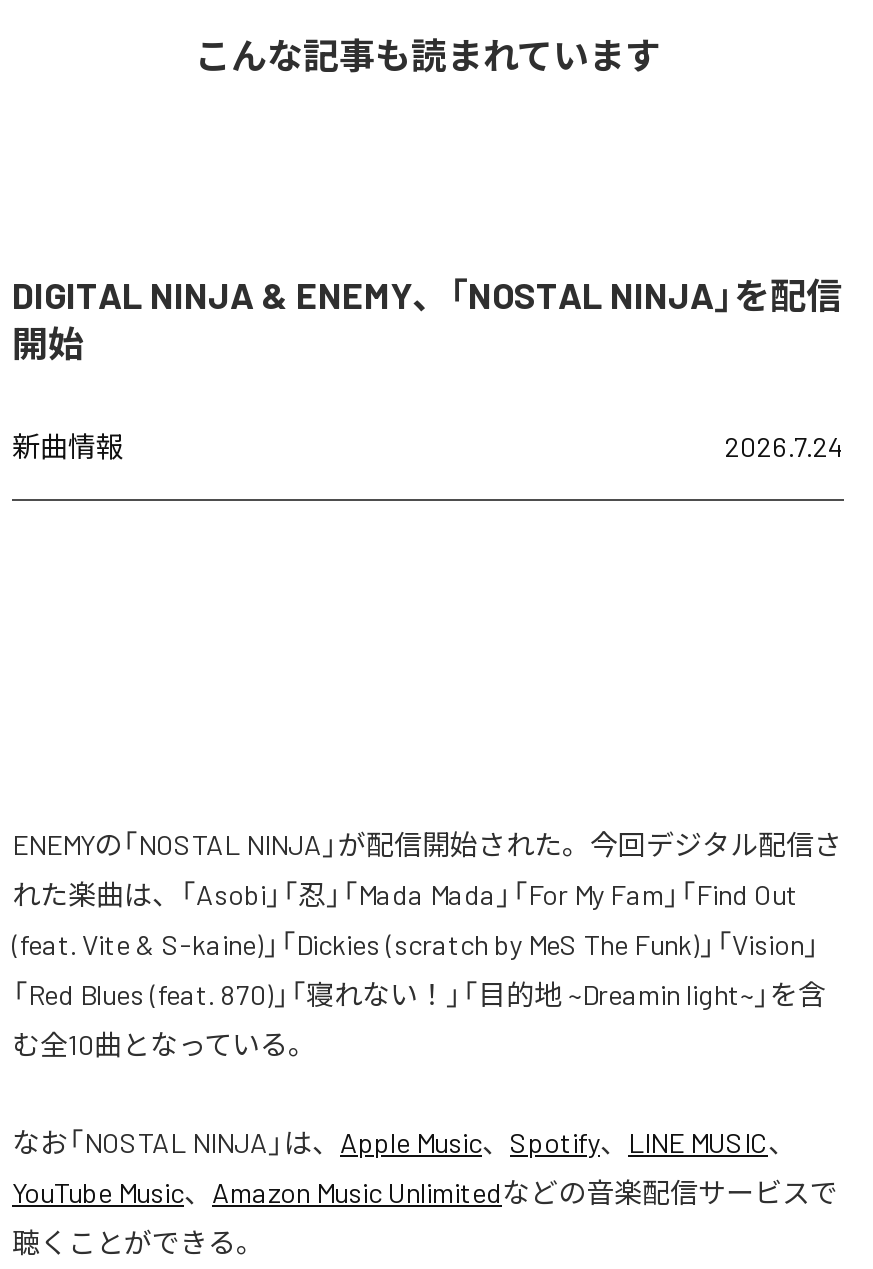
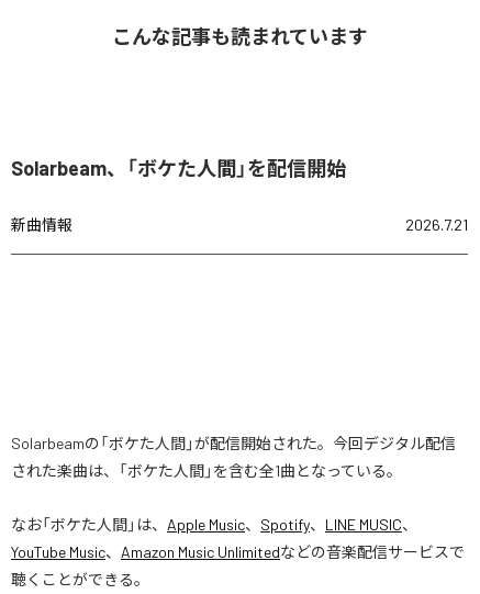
[12,274,842,366] DIGITAL NINJA & ENEMY、「NOSTAL NINJA」を配信 | 開始 -> [11,156,346,181] Solarbeam、「ボケた人間」を配信開始
[724,430,844,464] 2026.7.24 -> [405,216,468,234] 2026.7.21
[12,828,842,1160] ENEMYの「NOSTAL NINJA」が配信開始された。今回デジタル配信さ | れた楽曲は、「Asobi」「忍」「Mada Mada」「For My Fam」「Find Out | (feat. Vite & S-kaine)」「Dickies (scratch by MeS The Funk)」「Vision」 | 「Red Blues (feat. 870)」「寝れない！」「目的地 ~Dreamin light~」を含 | む全10曲となっている。 | なお「NOSTAL NINJA」は、Apple Music、Spotify、LINE MUSIC、 -> [11,434,456,534] Solarbeamの「ボケた人間」が配信開始された。今回デジタル配信 | された楽曲は、「ボケた人間」を含む全1曲となっている。 | なお「ボケた人間」は、Apple Music、Spotify、LINE MUSIC、

